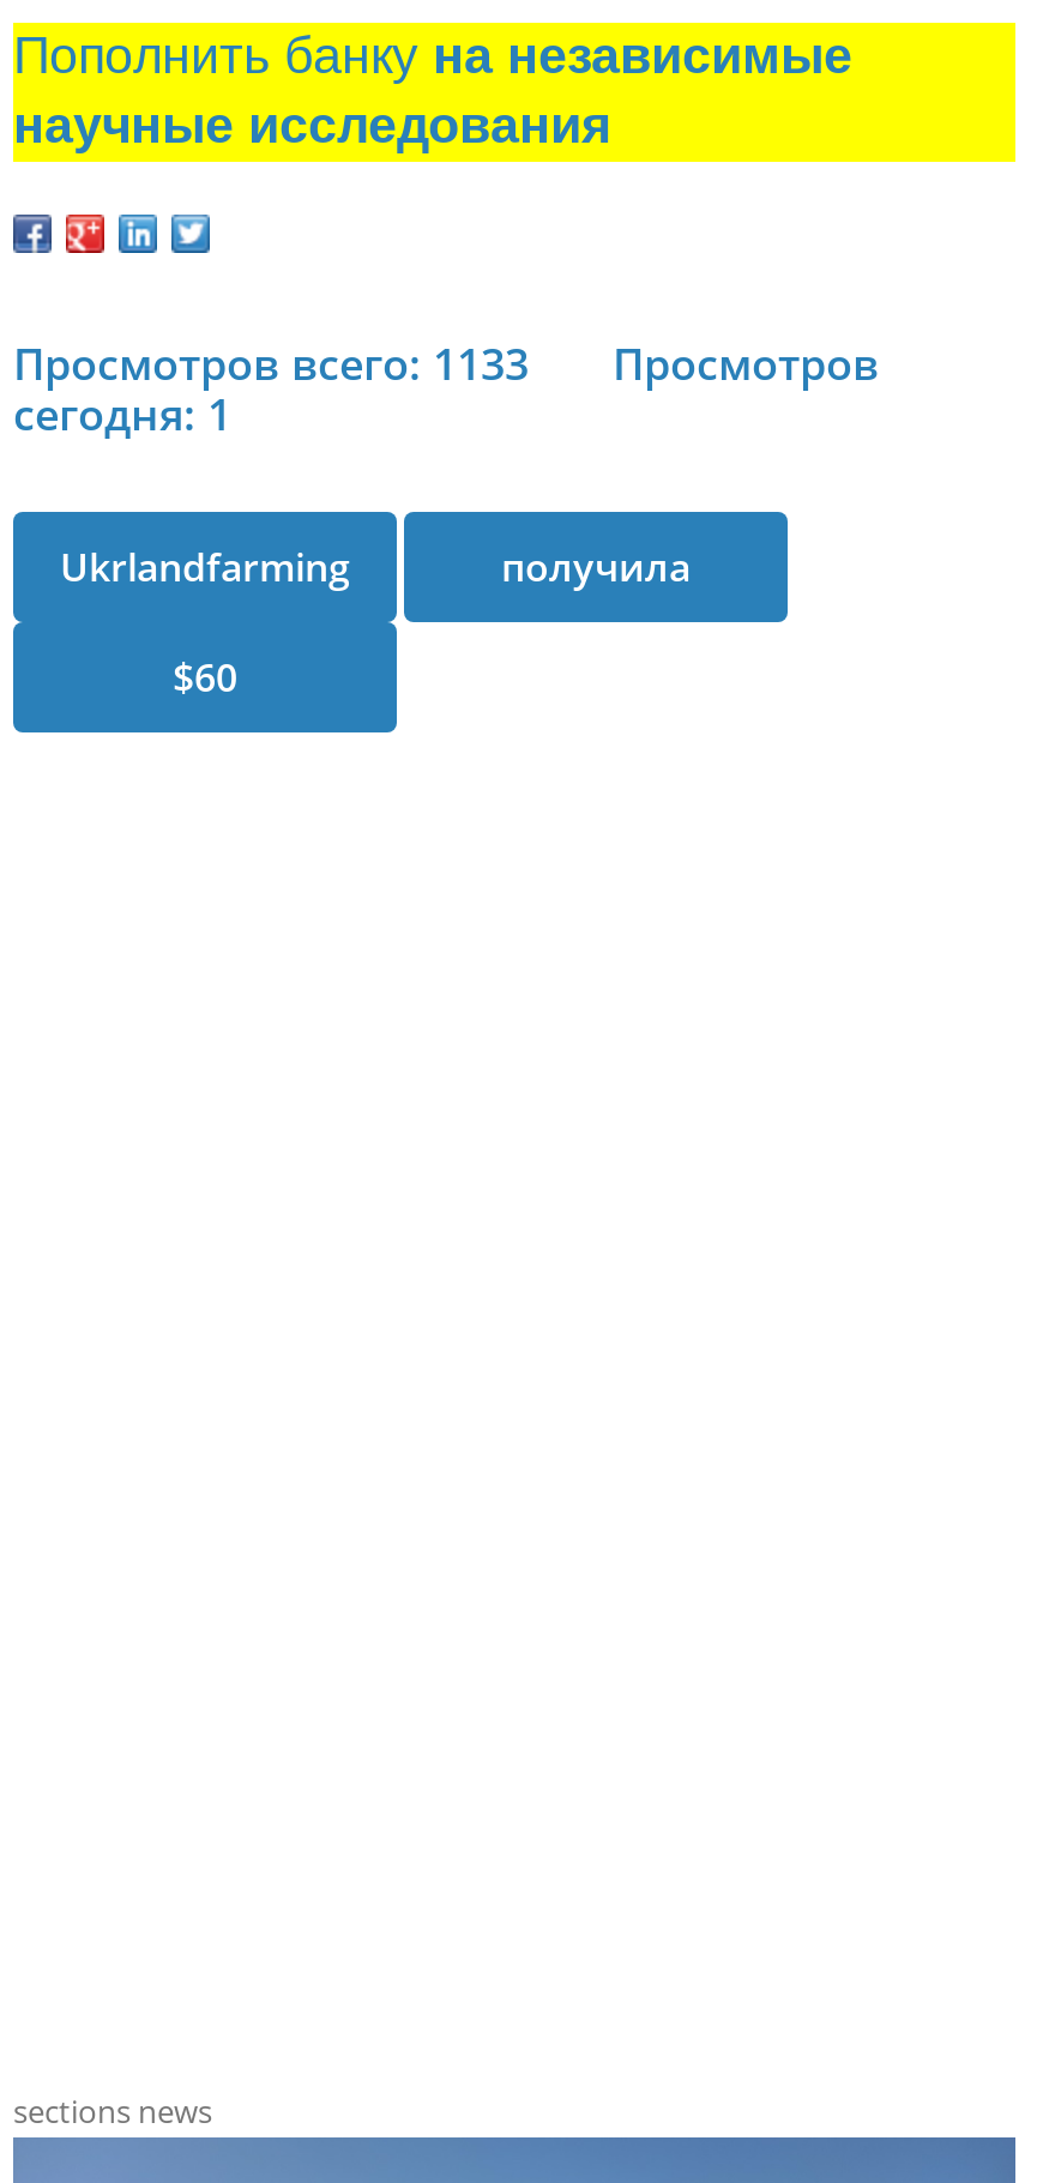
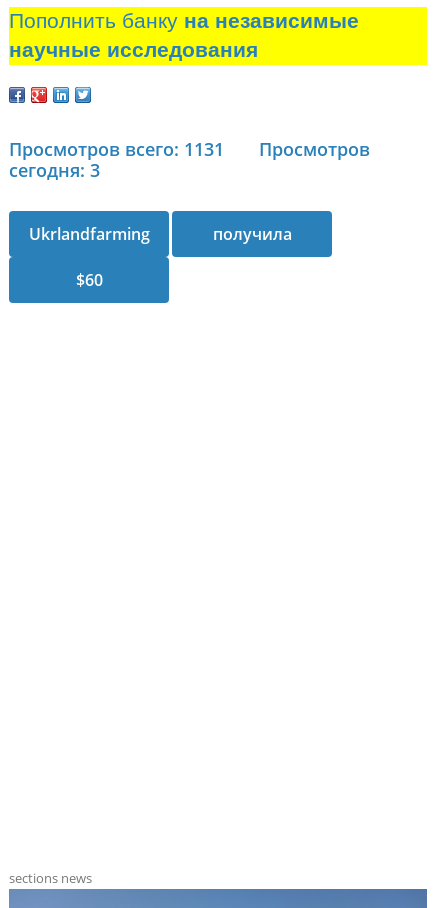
[13,334,529,391] Просмотров всего: 1133 -> [9,137,224,161] Просмотров всего: 1131
[13,384,231,442] сегодня: 1 -> [9,158,100,182] сегодня: 3

